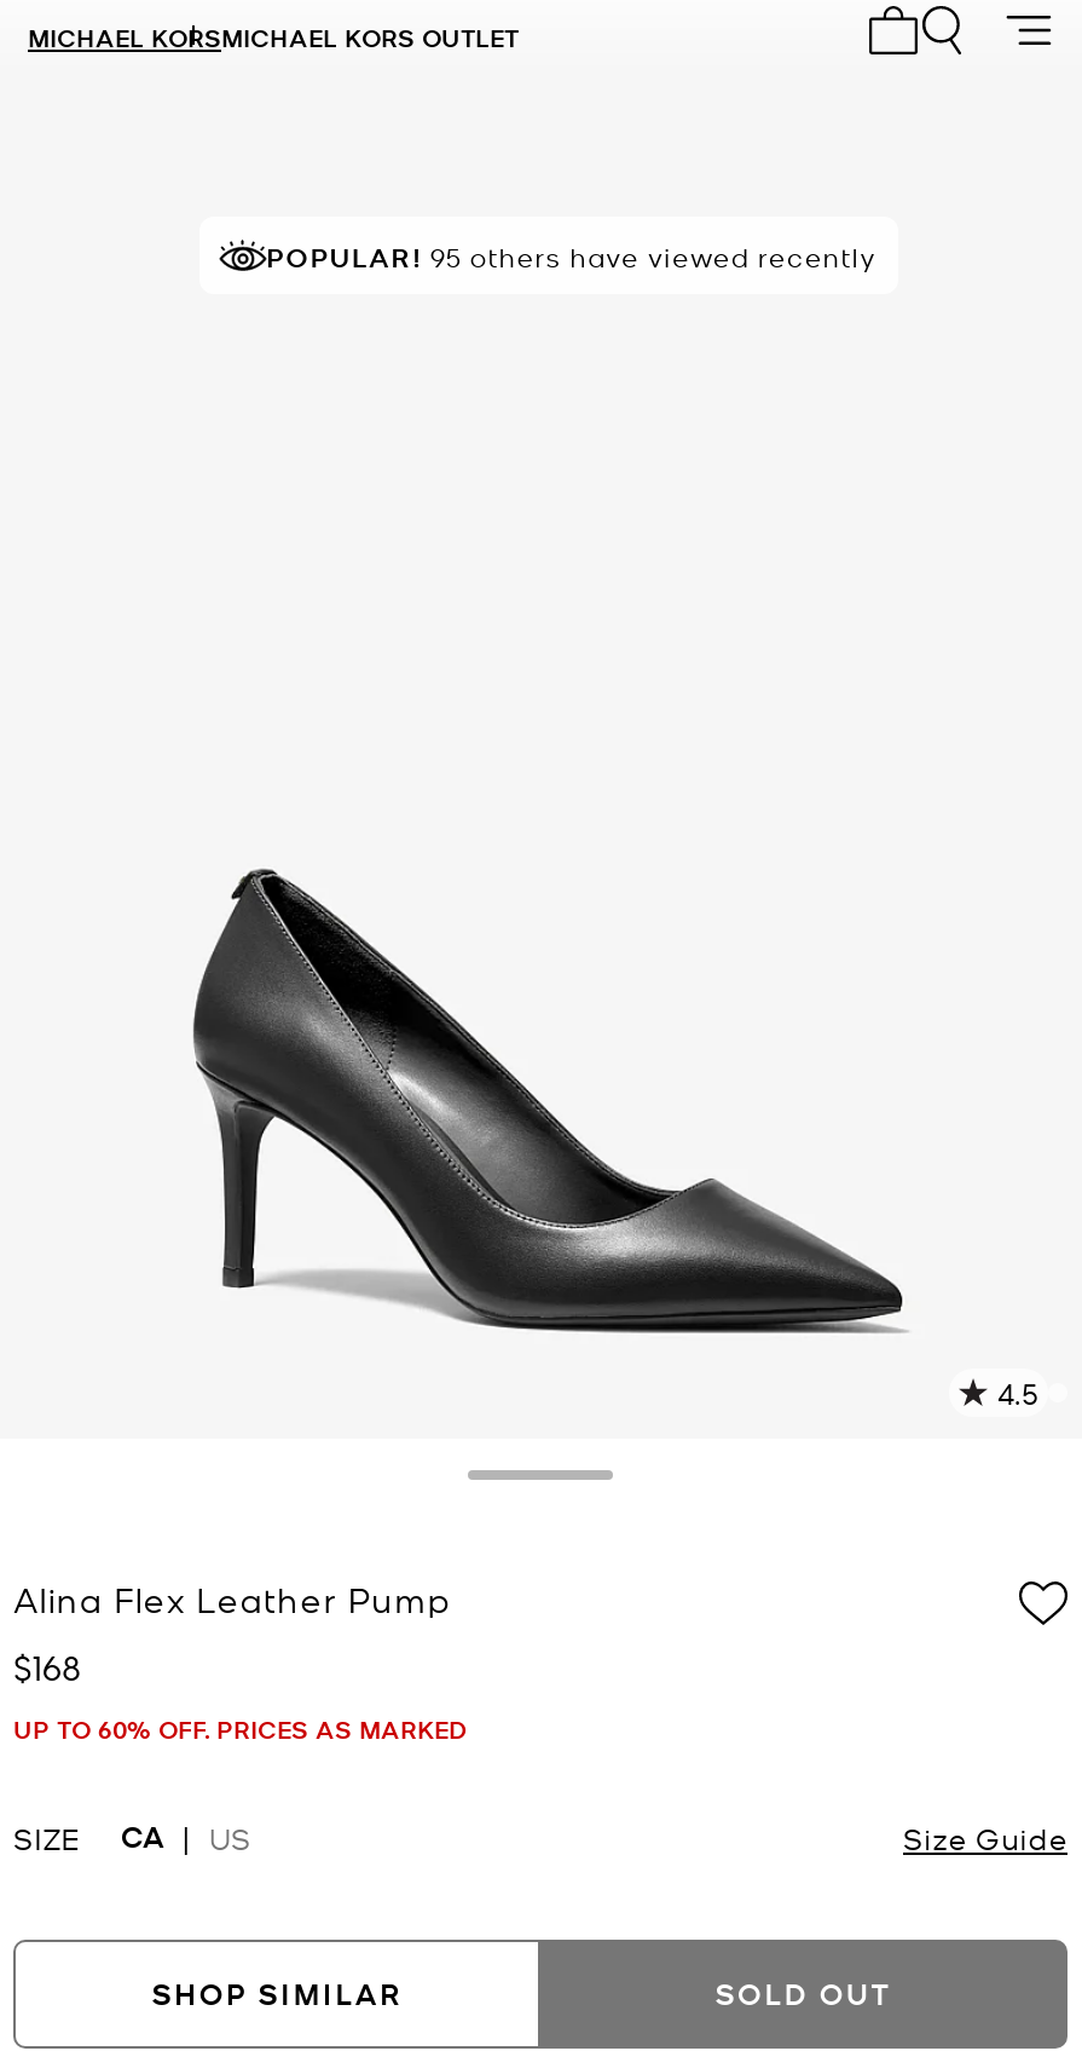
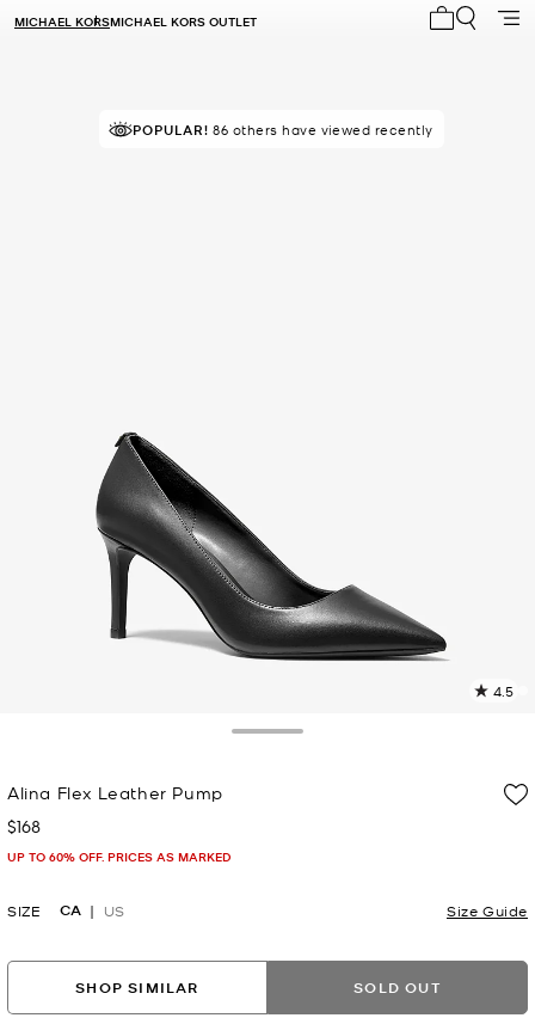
[266,235,876,276] POPULAR! 95 others have viewed recently -> [132,119,433,139] POPULAR! 86 others have viewed recently

